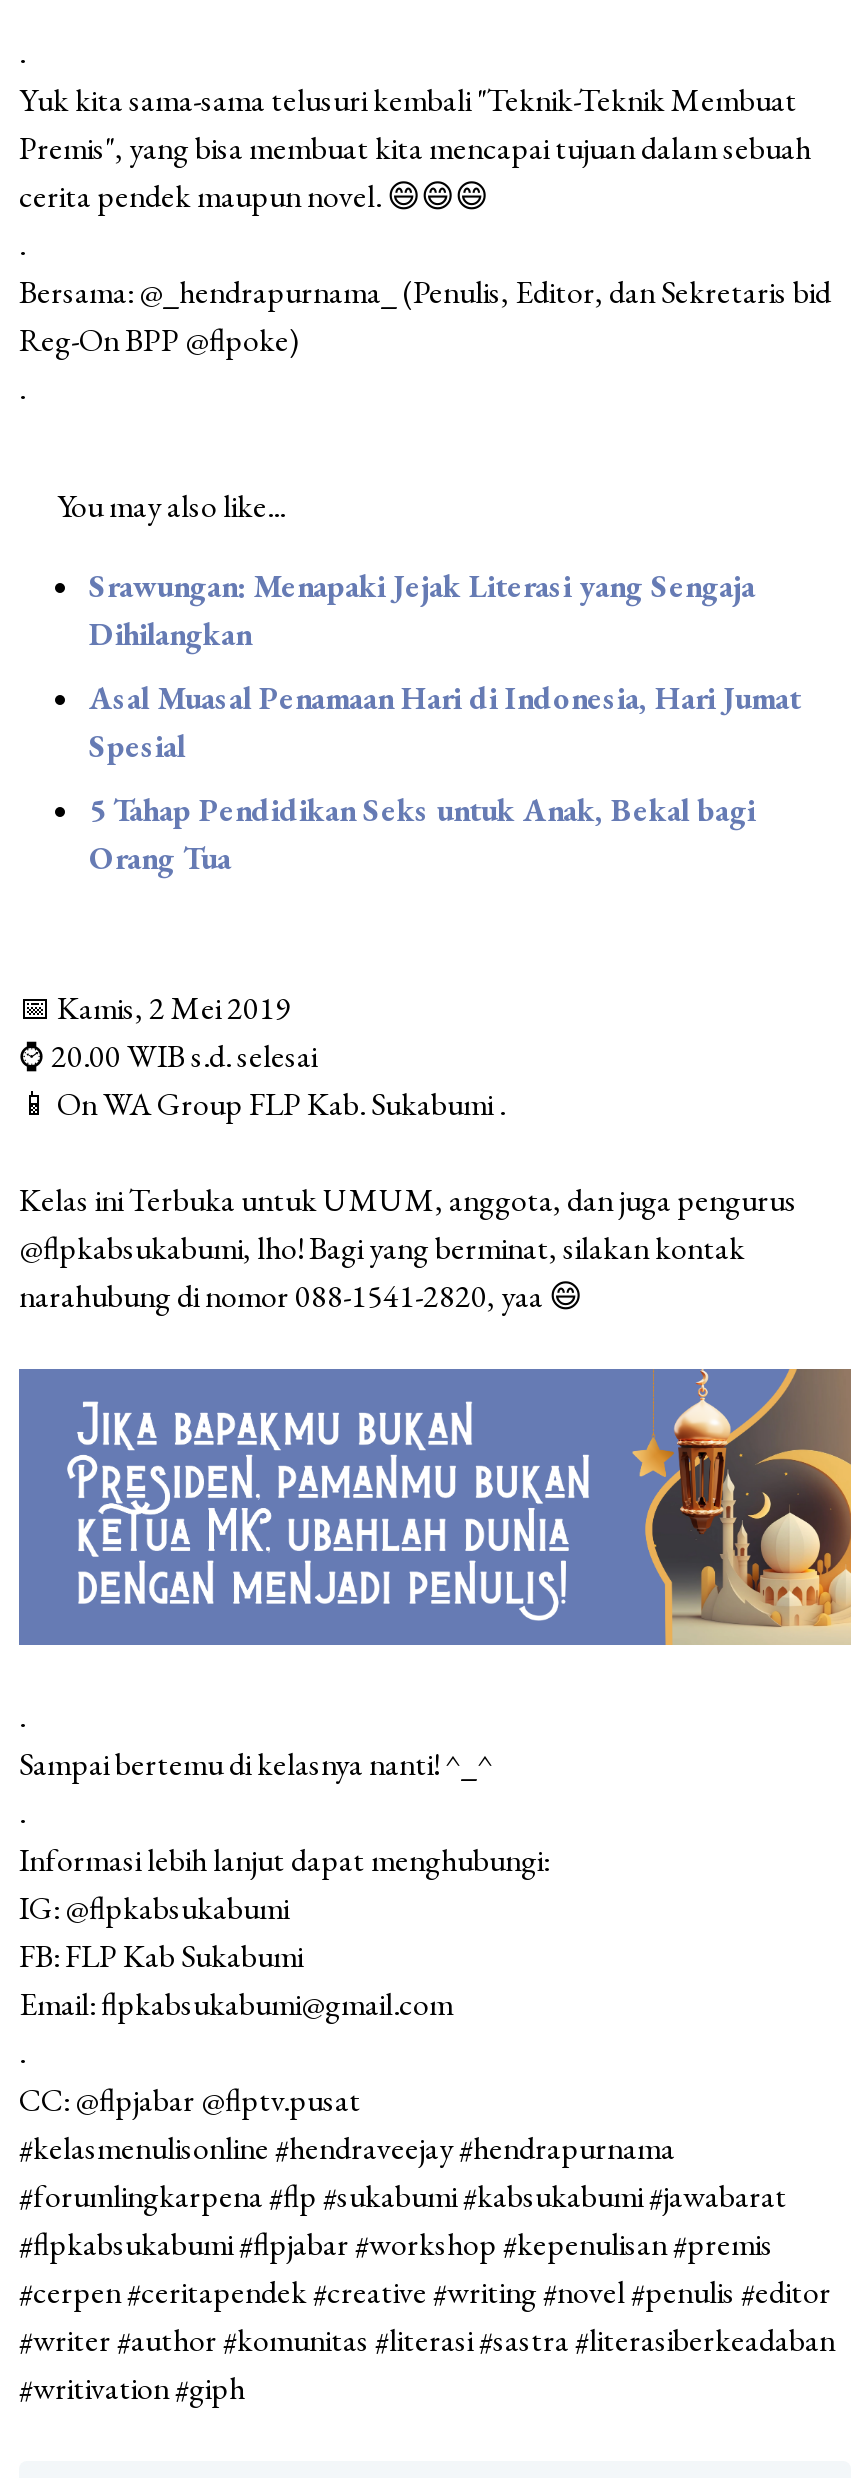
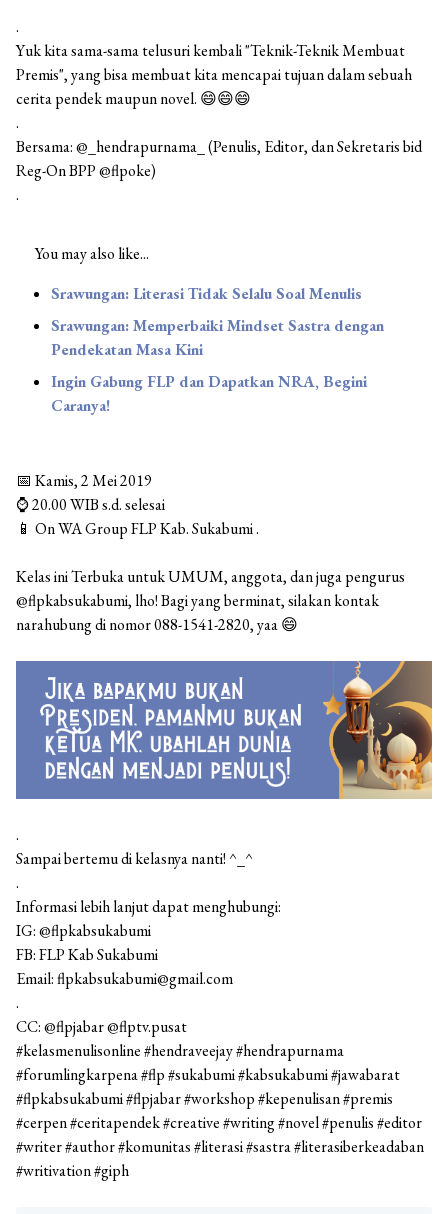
[89,565,755,655] Srawungan: Menapaki Jejak Literasi yang Sengaja | Dihilangkan -> [51,283,362,304] Srawungan: Literasi Tidak Selalu Soal Menulis
[89,677,801,767] Asal Muasal Penamaan Hari di Indonesia, Hari Jumat | Spesial -> [51,315,384,360] Srawungan: Memperbaiki Mindset Sastra dengan | Pendekatan Masa Kini
[89,789,755,879] 5 Tahap Pendidikan Seks untuk Anak, Bekal bagi | Orang Tua -> [51,371,367,416] Ingin Gabung FLP dan Dapatkan NRA, Begini | Caranya!

